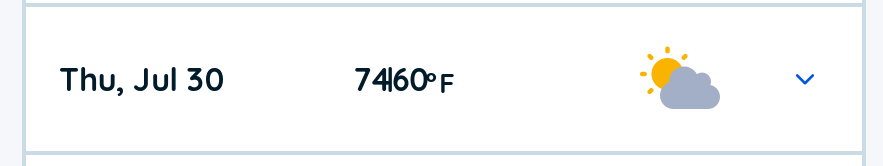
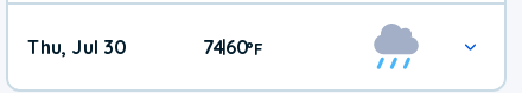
[638,39,722,117] [image] -> [373,22,420,71] [image]

